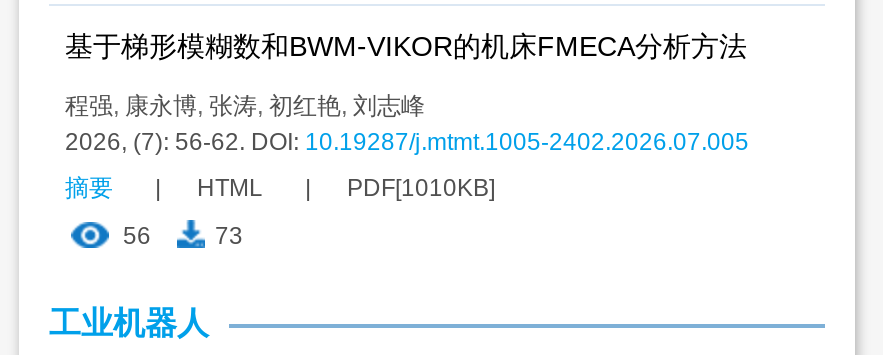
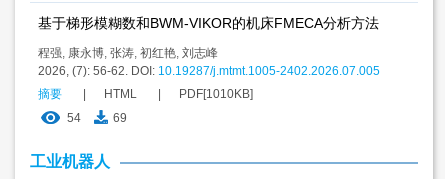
[123,222,151,250] 56 -> [67,111,81,125] 54
[215,222,243,250] 73 -> [113,111,127,125] 69

